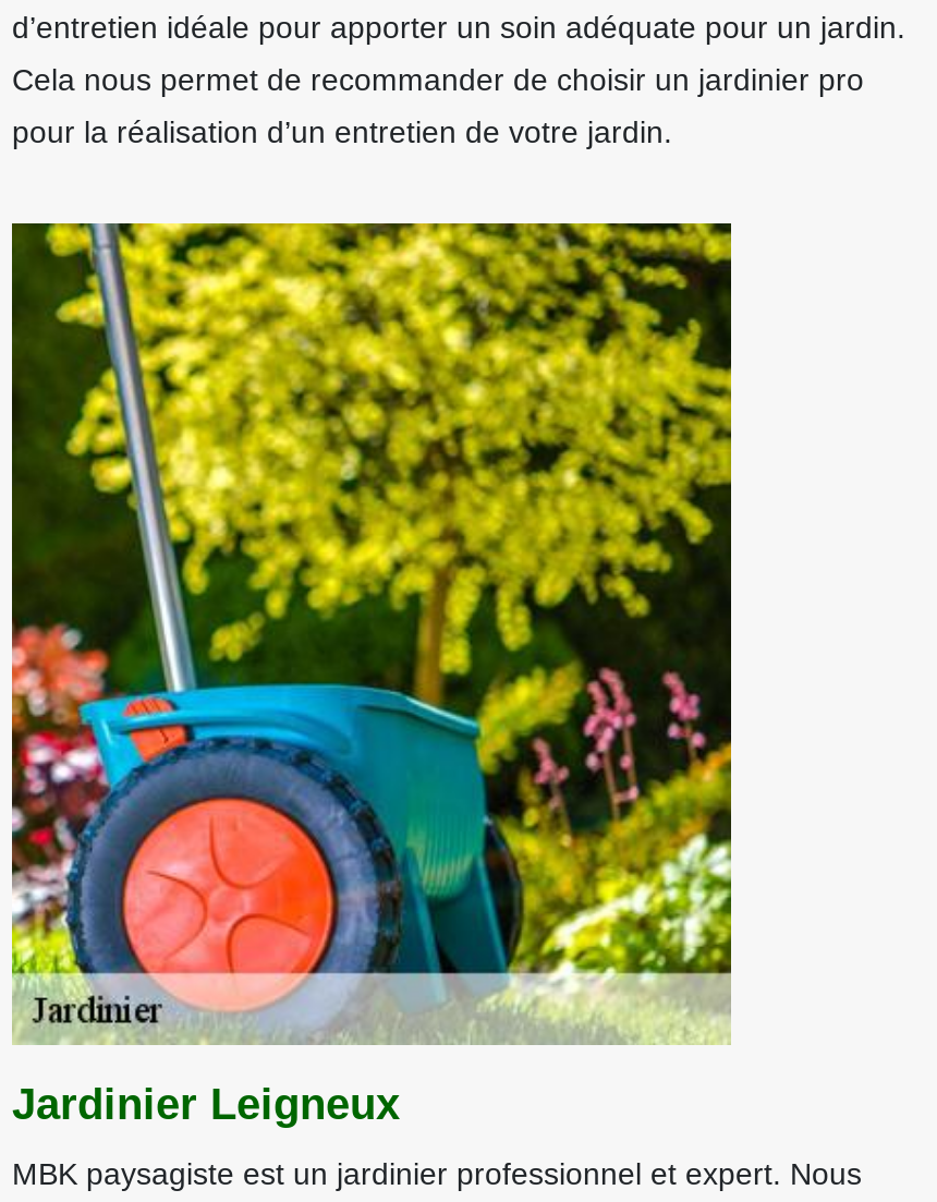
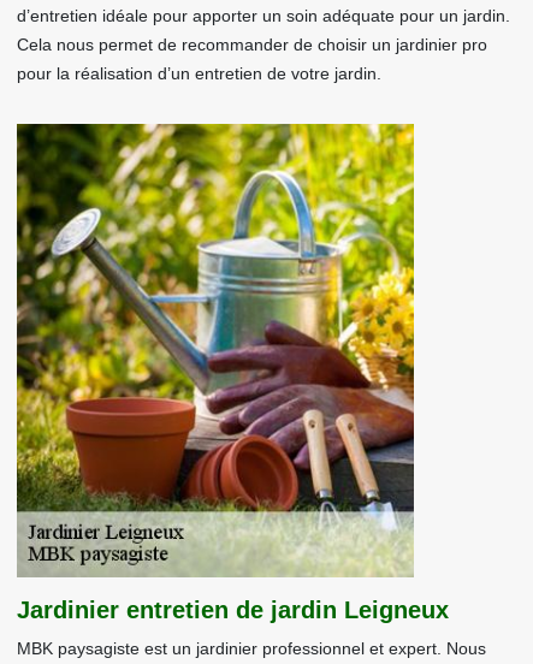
[10,221,733,1128] [image] | Jardinier Leigneux -> [16,123,449,623] [image] | Jardinier entretien de jardin Leigneux

